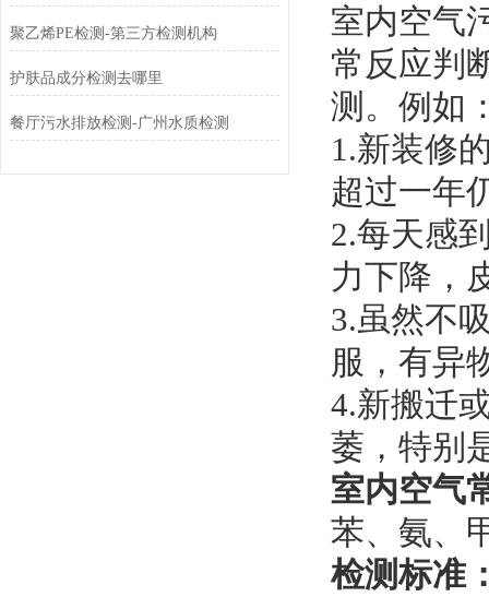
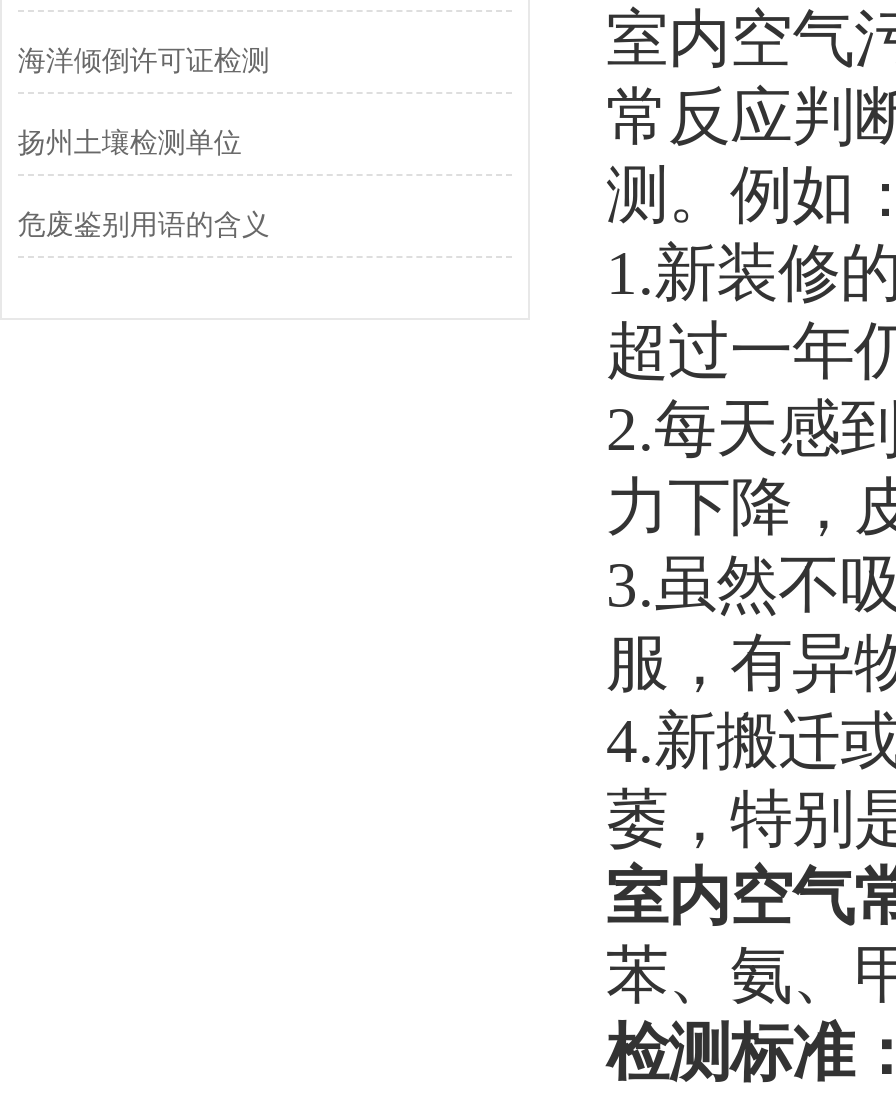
[10,25,217,41] 聚乙烯PE检测-第三方检测机构 -> [18,46,270,76] 海洋倾倒许可证检测
[10,70,163,86] 护肤品成分检测去哪里 -> [18,128,242,158] 扬州土壤检测单位
[10,115,229,131] 餐厅污水排放检测-广州水质检测 -> [18,210,270,240] 危废鉴别用语的含义

